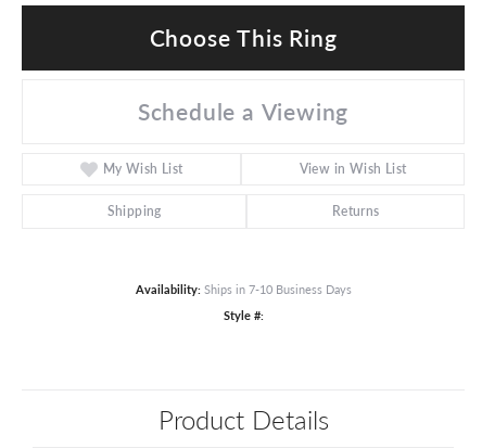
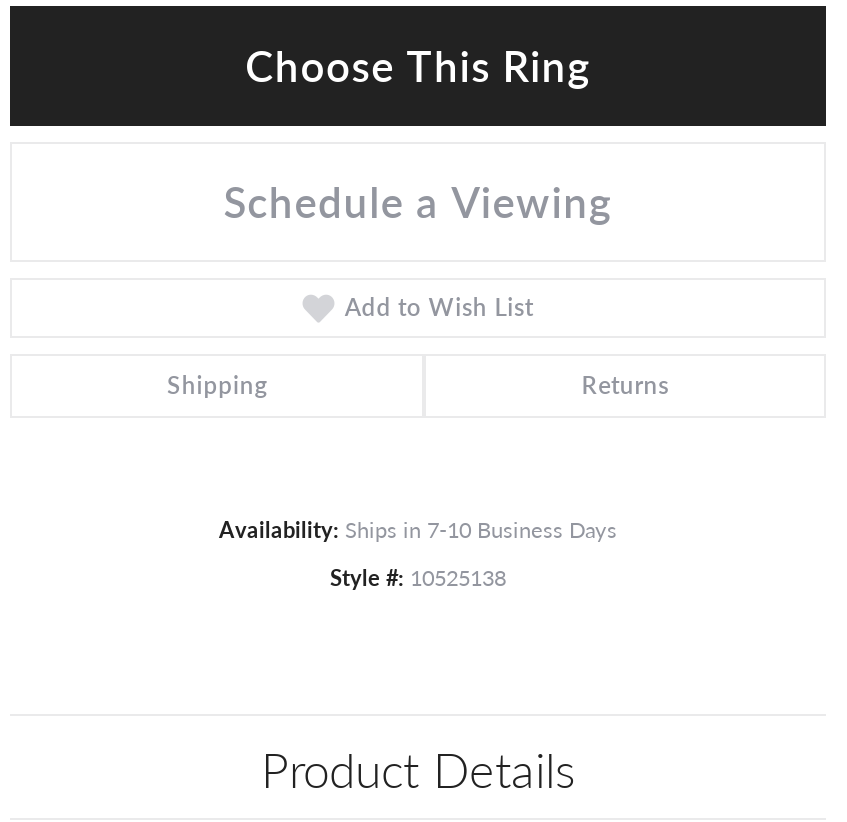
[103,160,407,178] My Wish List | View in Wish List -> [345,290,534,324] Add to Wish List
[223,307,263,323] Style #: -> [330,562,506,592] Style #: 10525138

